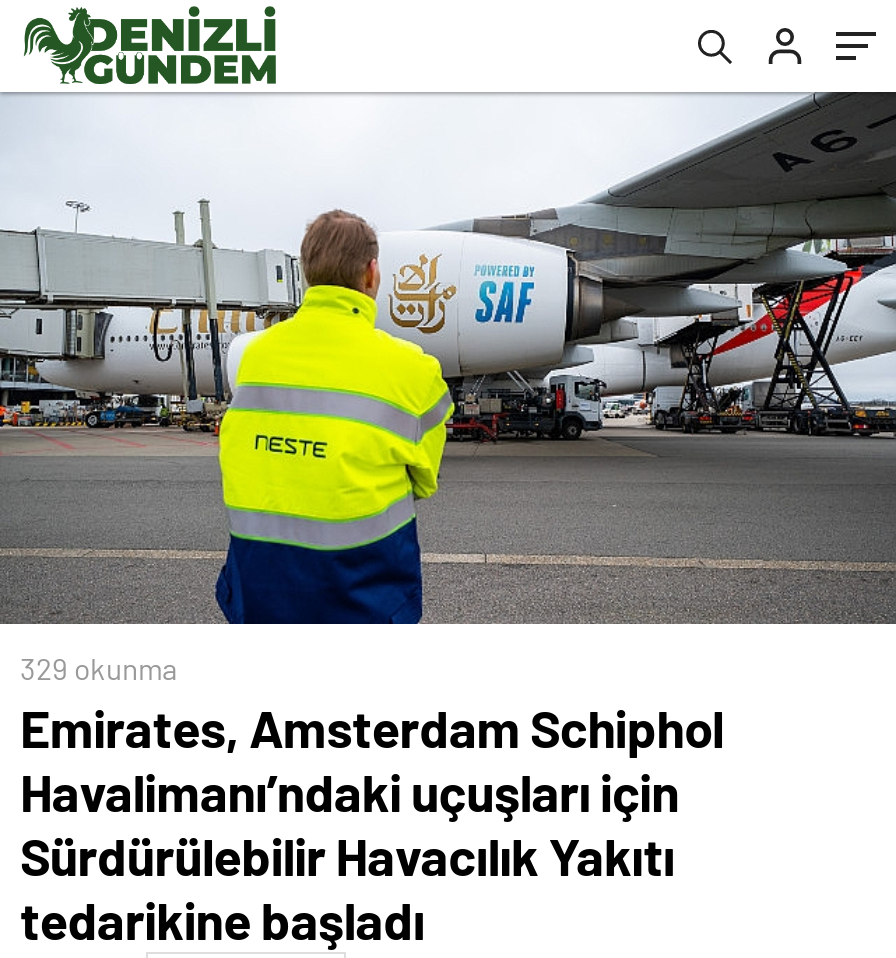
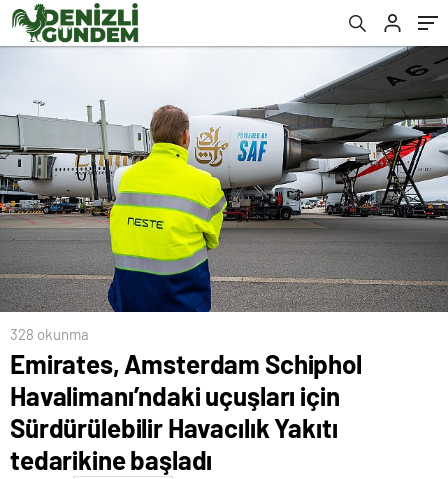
[20,649,178,685] 329 okunma -> [10,325,89,343] 328 okunma

